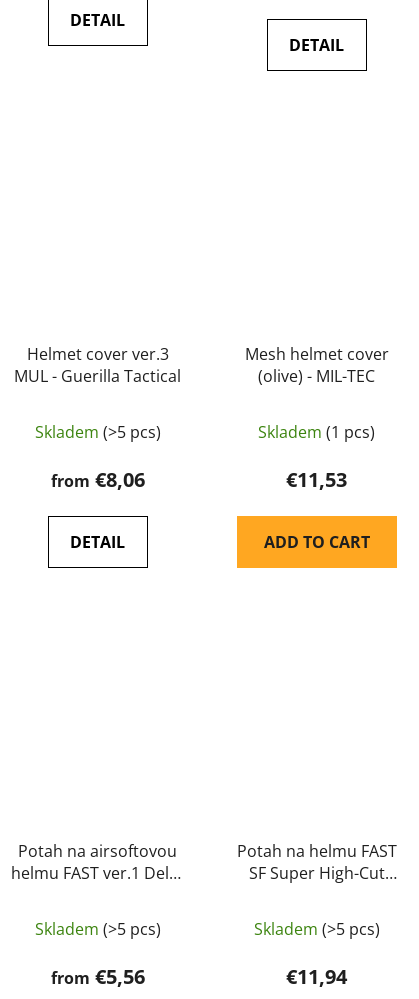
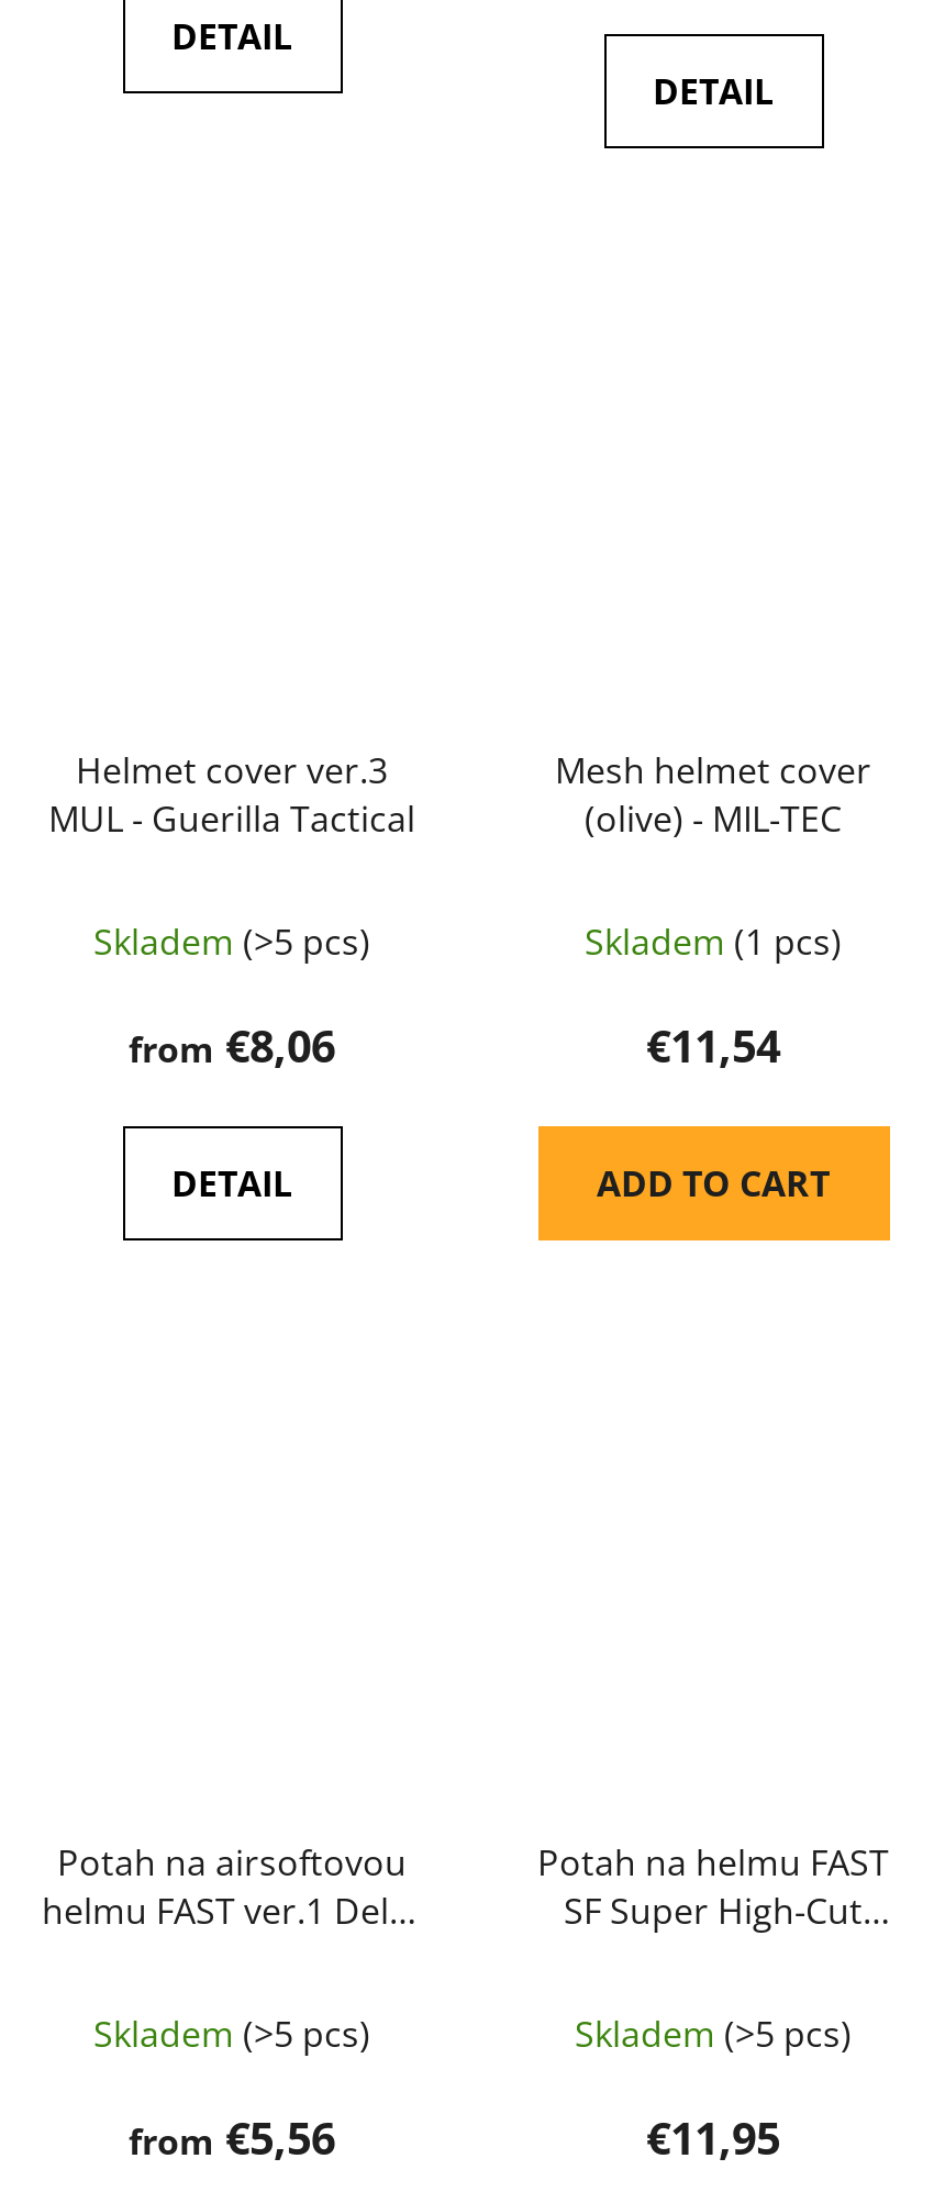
[286,466,347,493] €11,53 -> [646,1016,780,1076] €11,54
[286,963,347,990] €11,94 -> [646,2109,780,2168] €11,95

